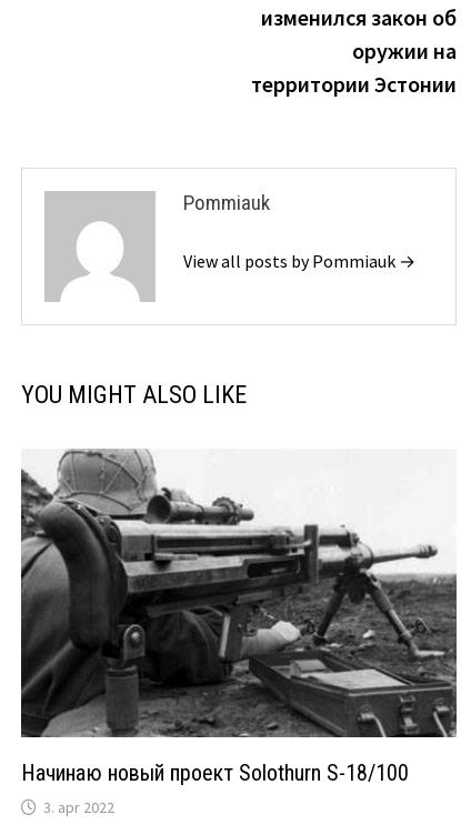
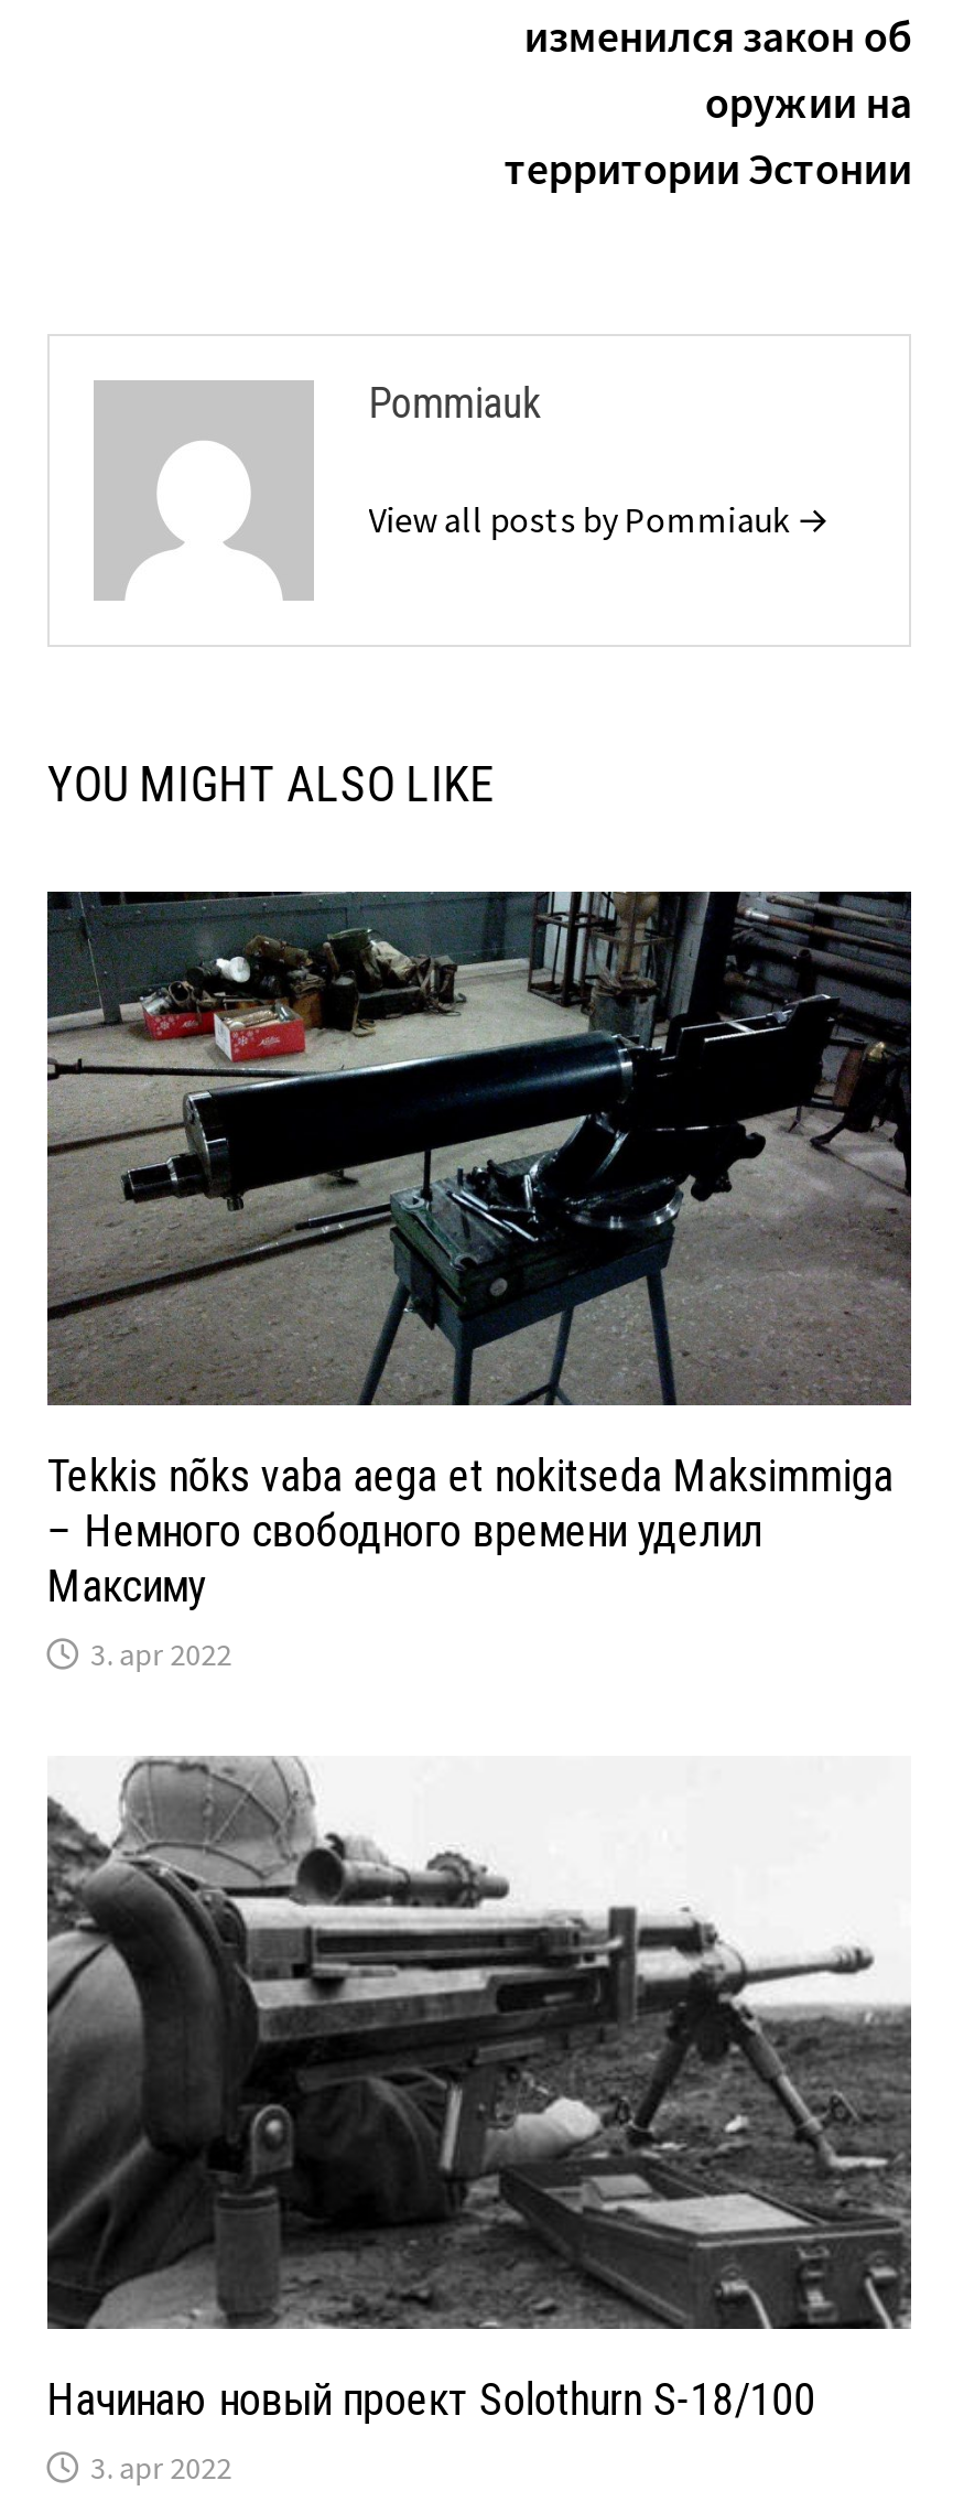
none -> [45,888,913,1675] [image] | Tekkis nõks vaba aega et nokitseda Maksimmiga | – Немного свободного времени уделил | Максиму | 3. apr 2022

